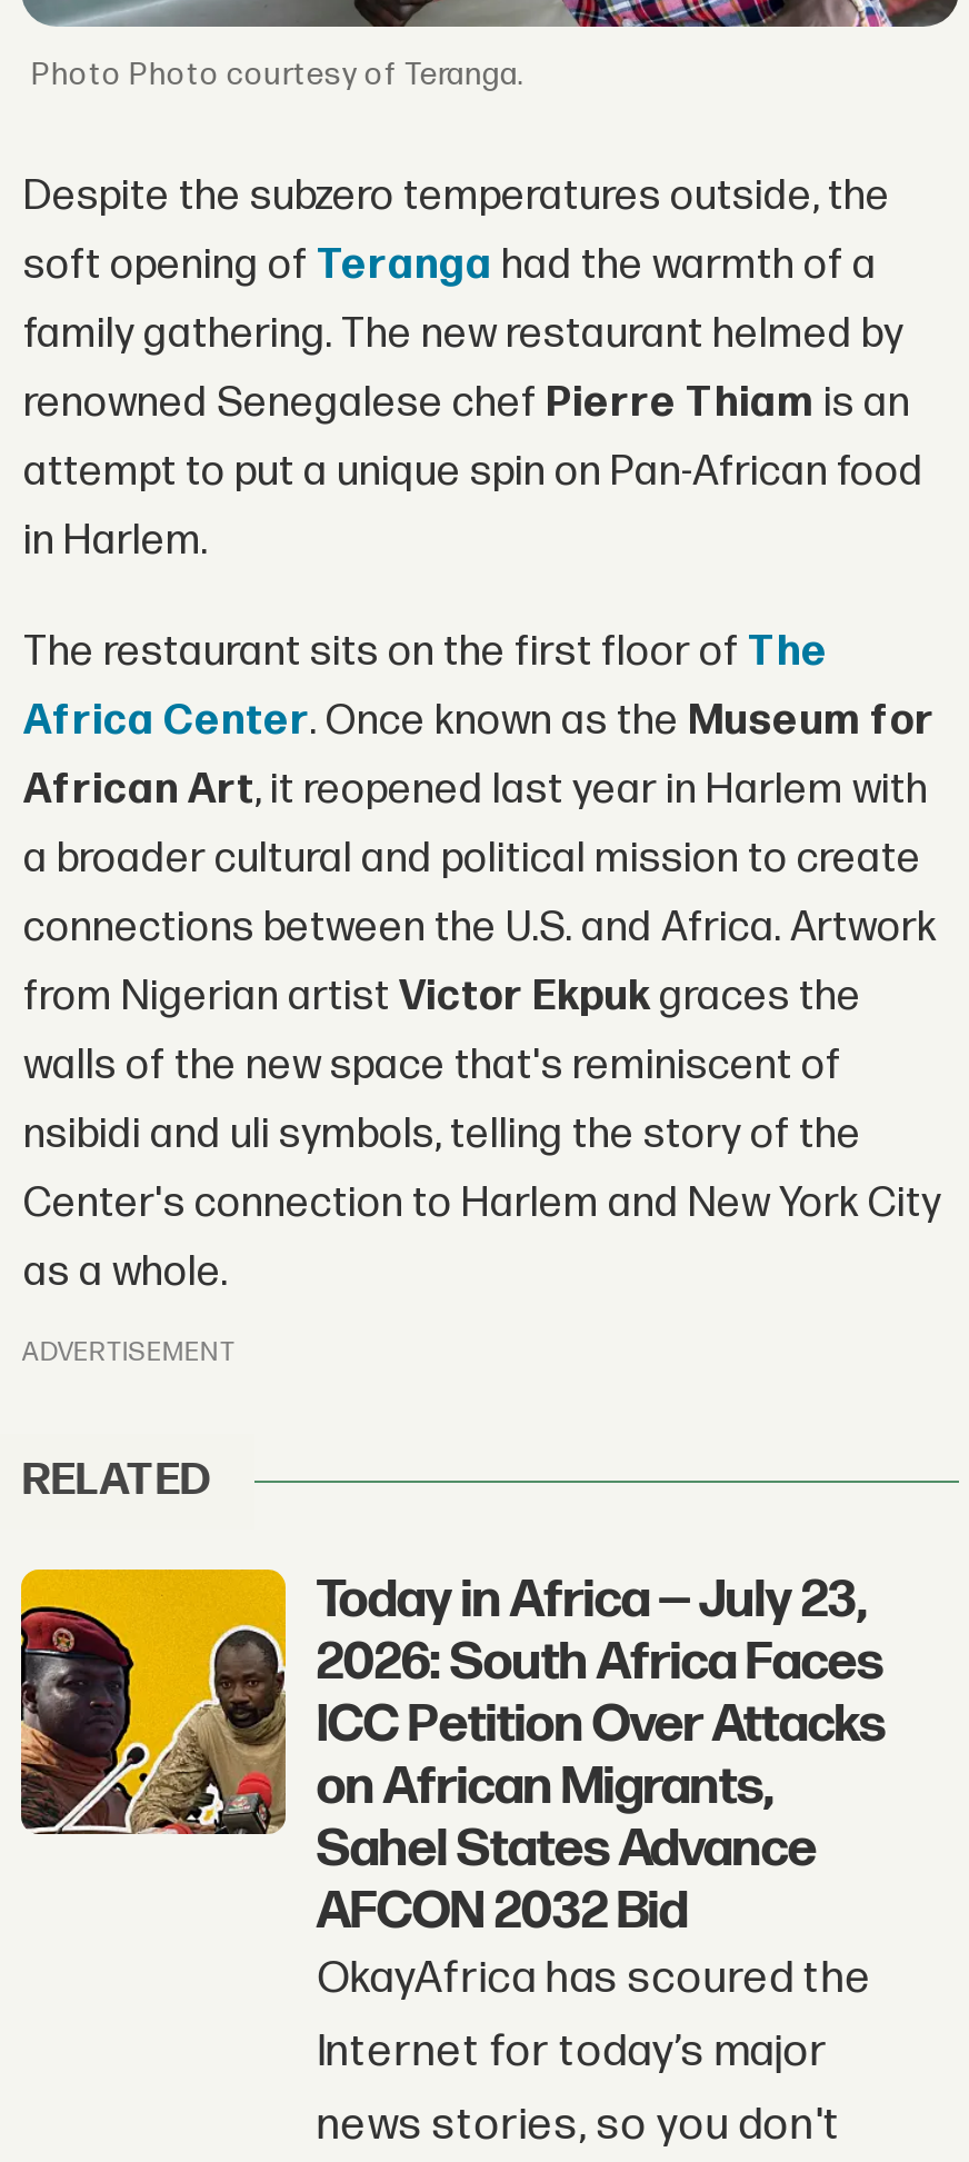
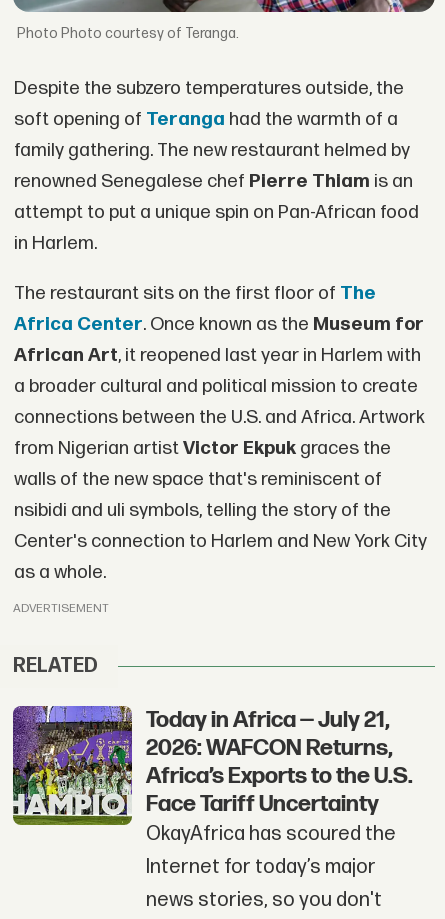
[19,1567,885,1943] [image] | Today in Africa — July 23, | 2026: South Africa Faces | ICC Petition Over Attacks | on African Migrants, | Sahel States Advance | AFCON 2032 Bid -> [12,705,413,826] [image] | Today in Africa — July 21, | 2026: WAFCON Returns, | Africa’s Exports to the U.S. | Face Tariff Uncertainty

